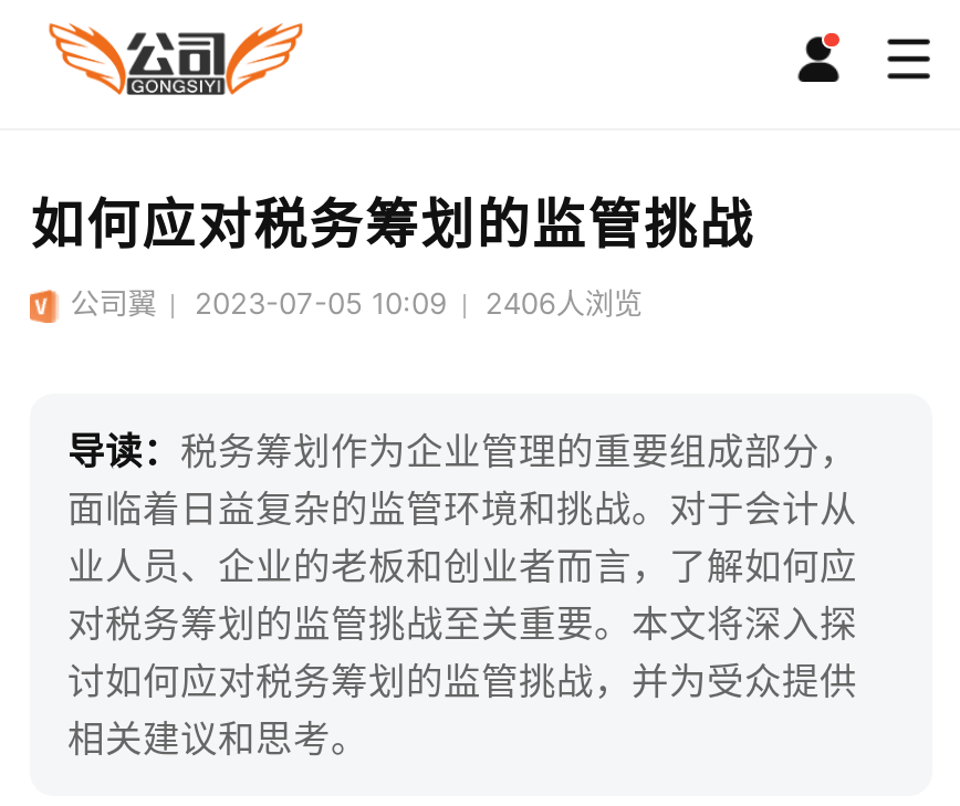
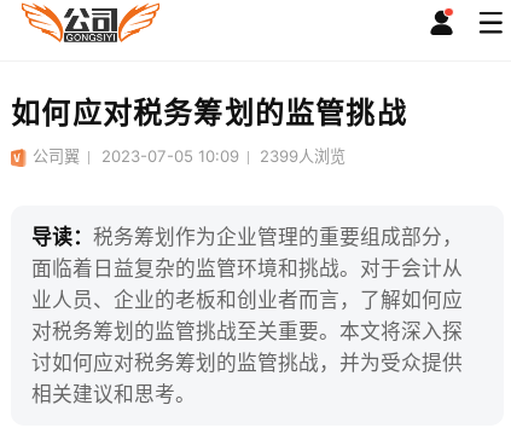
[70,286,642,321] 公司翼 2023-07-05 10:09 2406人浏览 -> [33,147,345,166] 公司翼 2023-07-05 10:09 2399人浏览

